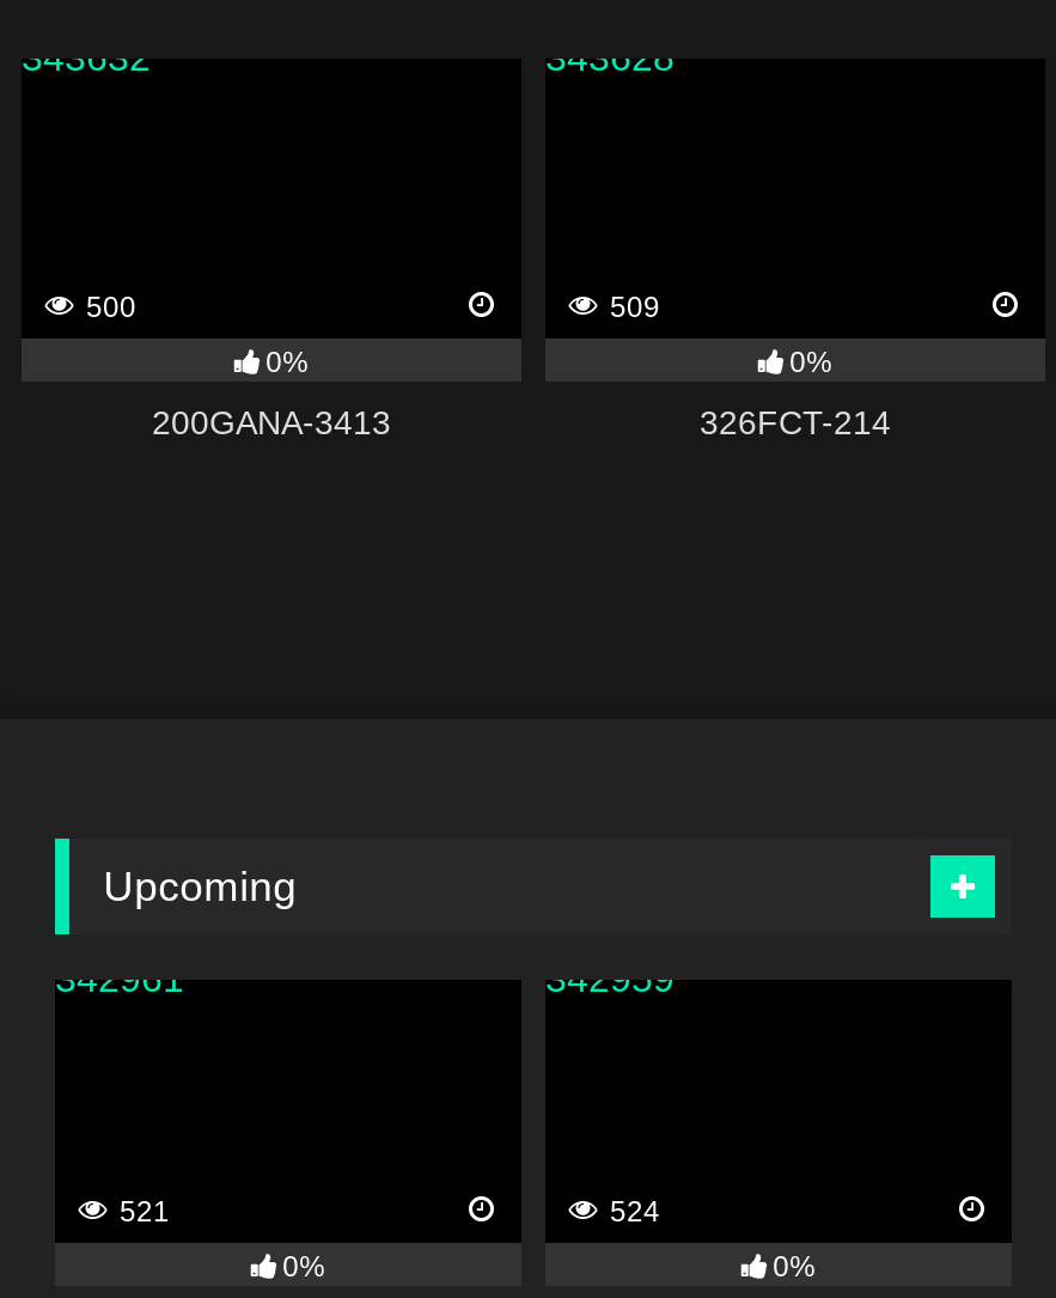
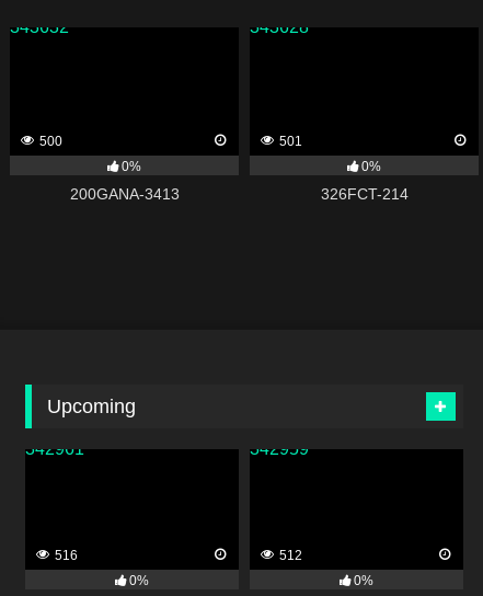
[603,290,660,323] 509 -> [276,133,302,149] 501
[112,1195,170,1228] 521 -> [51,548,78,563] 516
[603,1195,660,1228] 524 -> [276,548,302,563] 512

